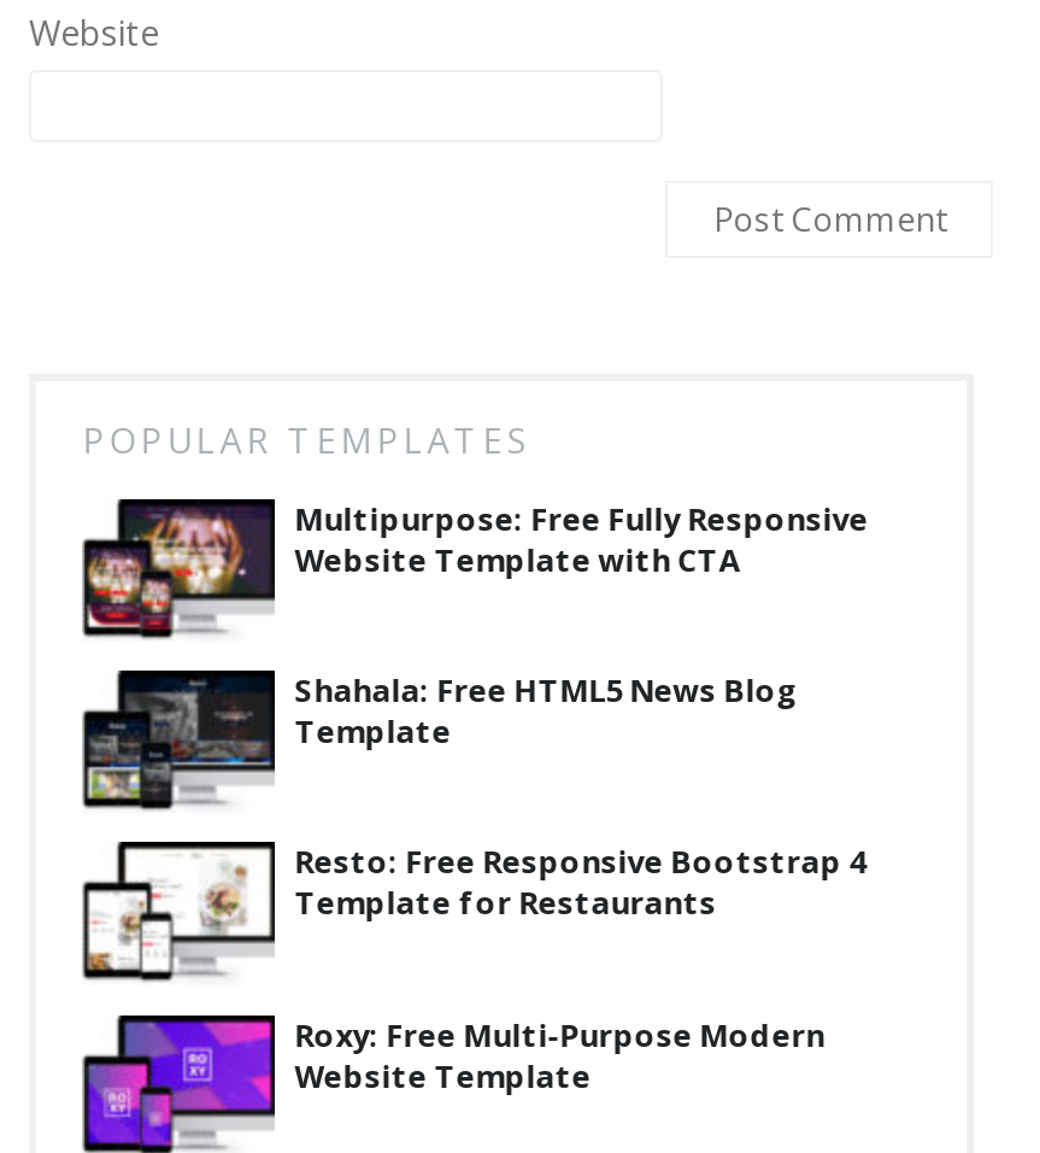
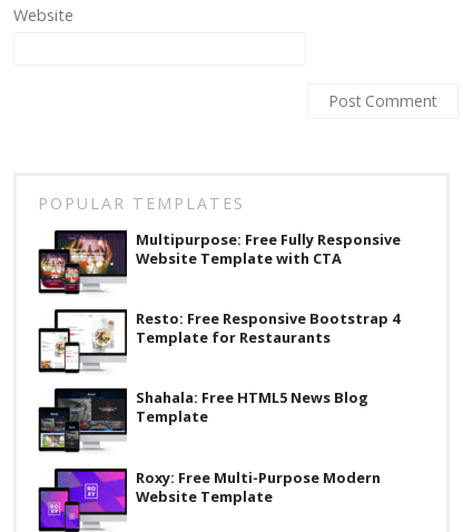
moved [84,669,798,801] -> [39,388,369,449]: [image] | Shahala: Free HTML5 News Blog | Template
moved [80,840,866,982] -> [37,309,400,374]: [image] | Resto: Free Responsive Bootstrap 4 | Template for Restaurants

